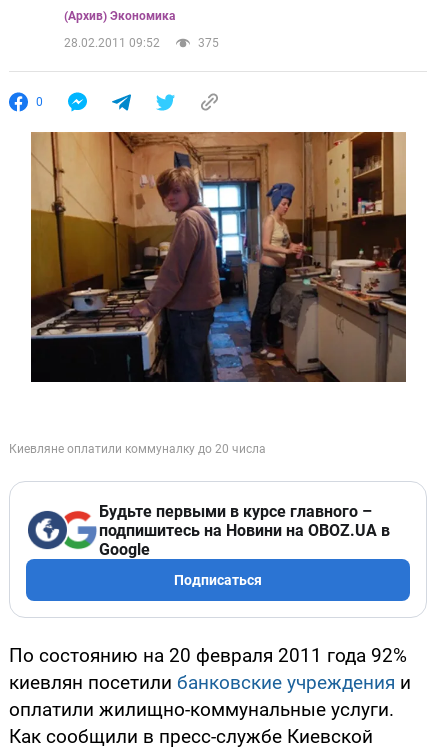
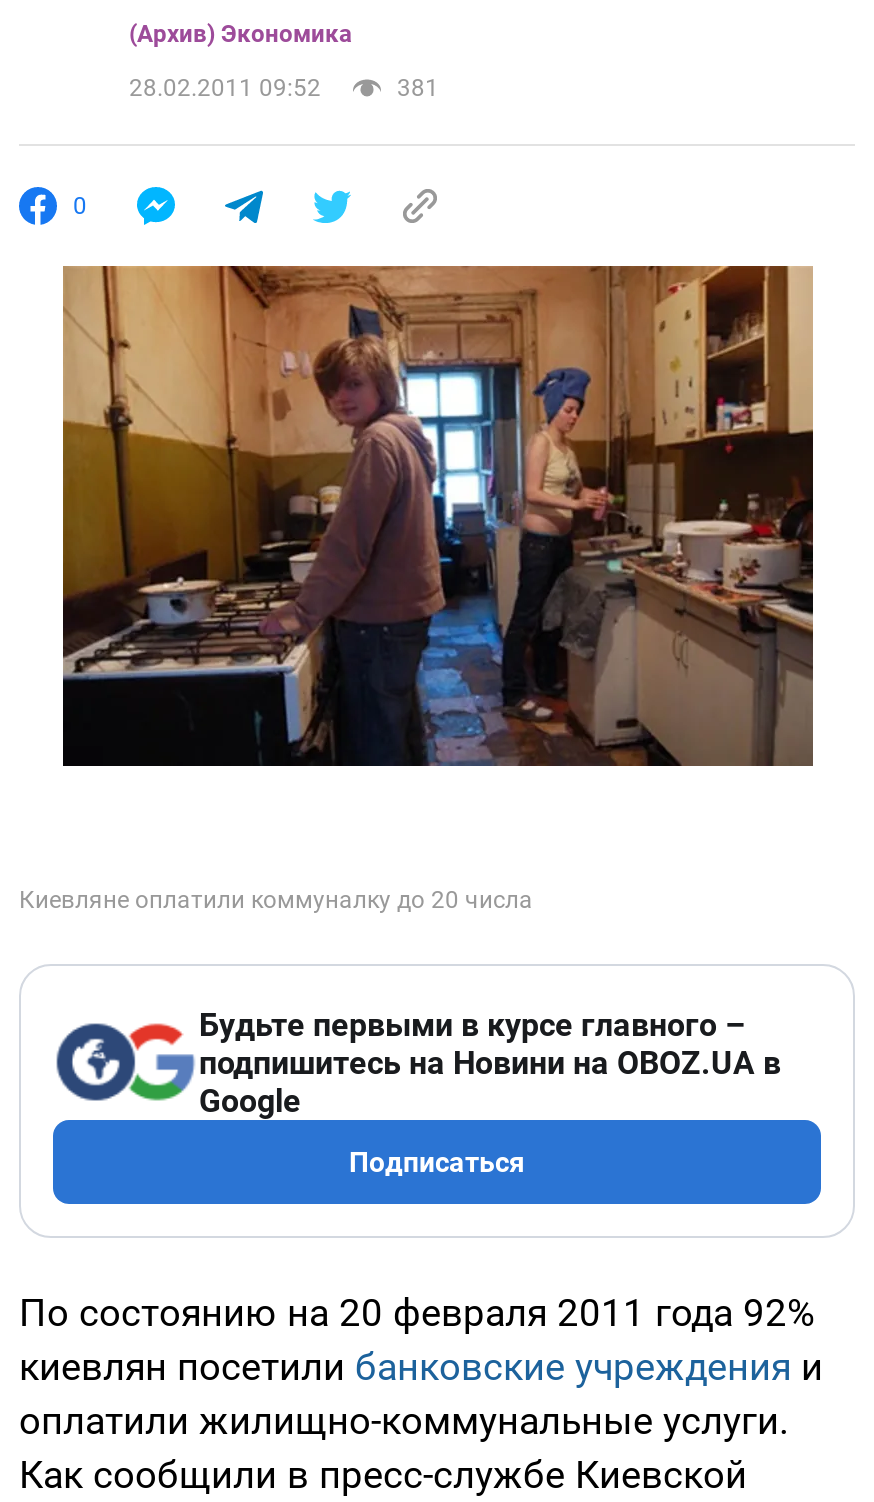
[198,36,219,50] 375 -> [397,74,439,102] 381

